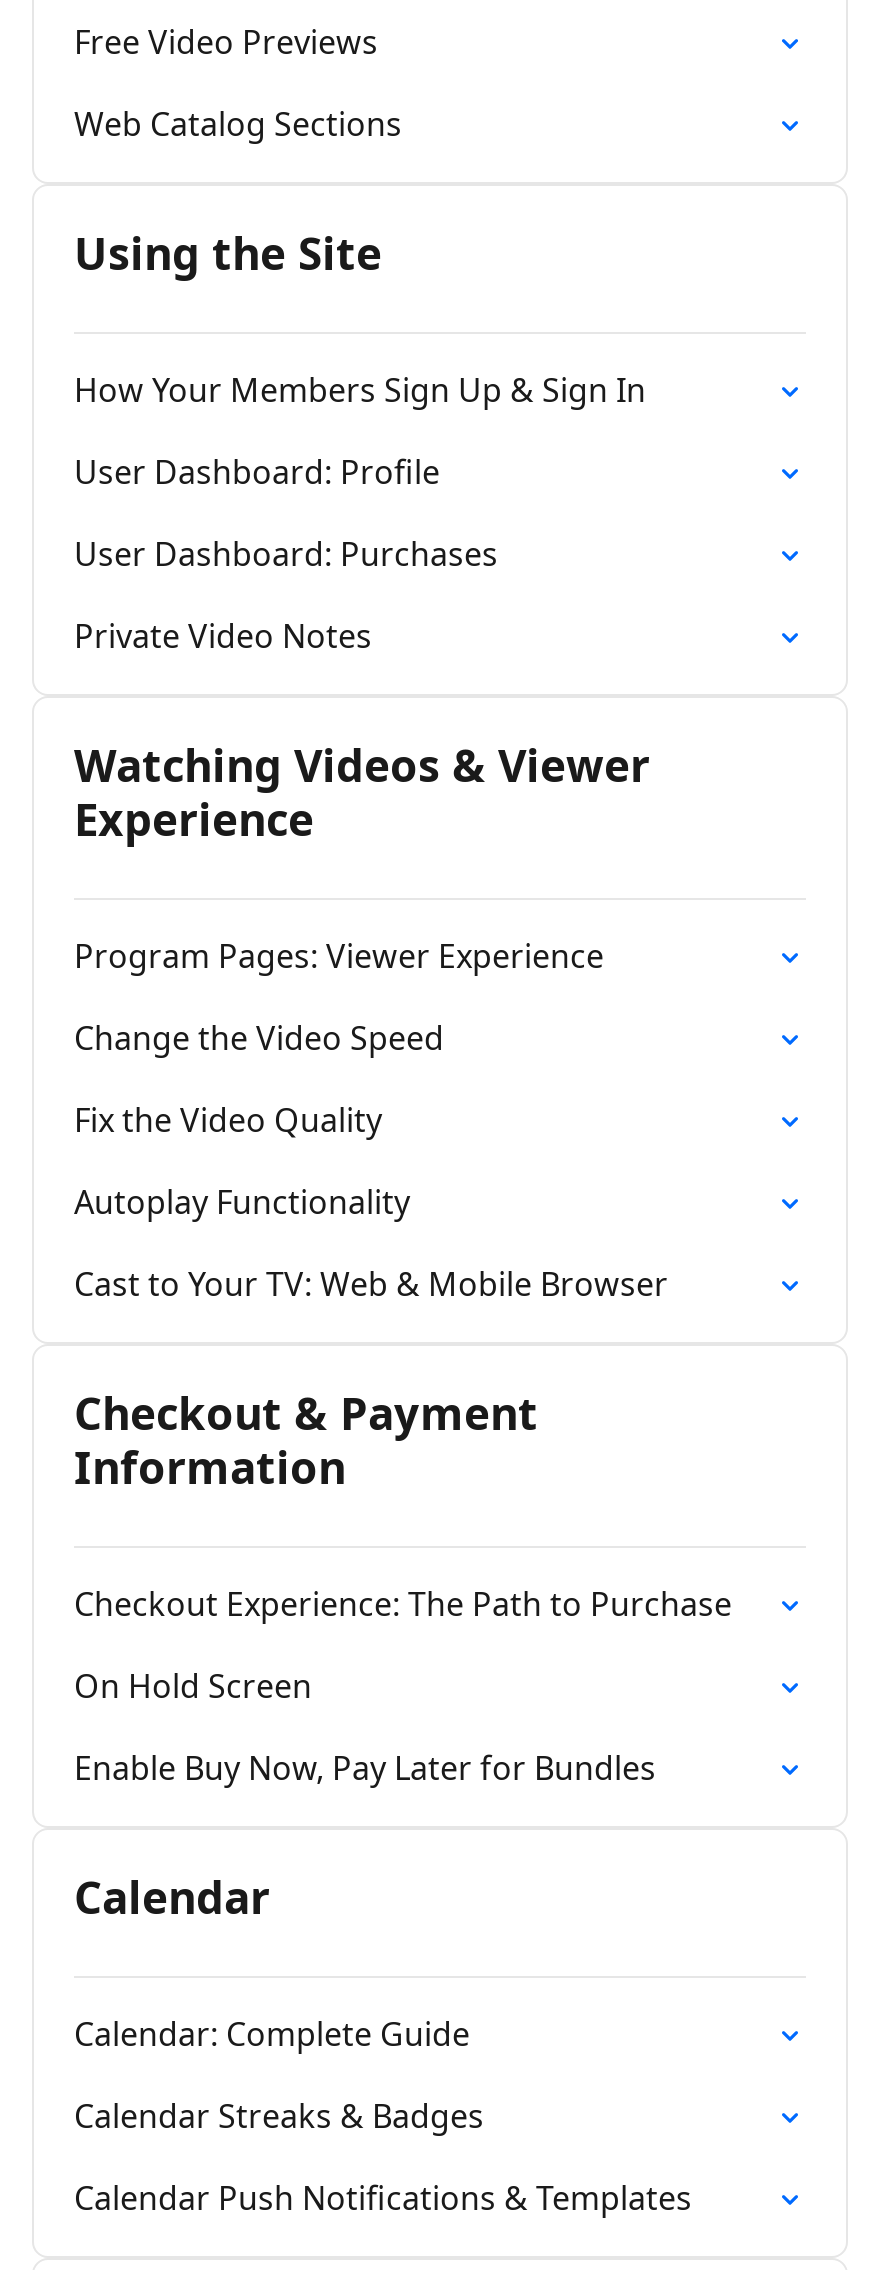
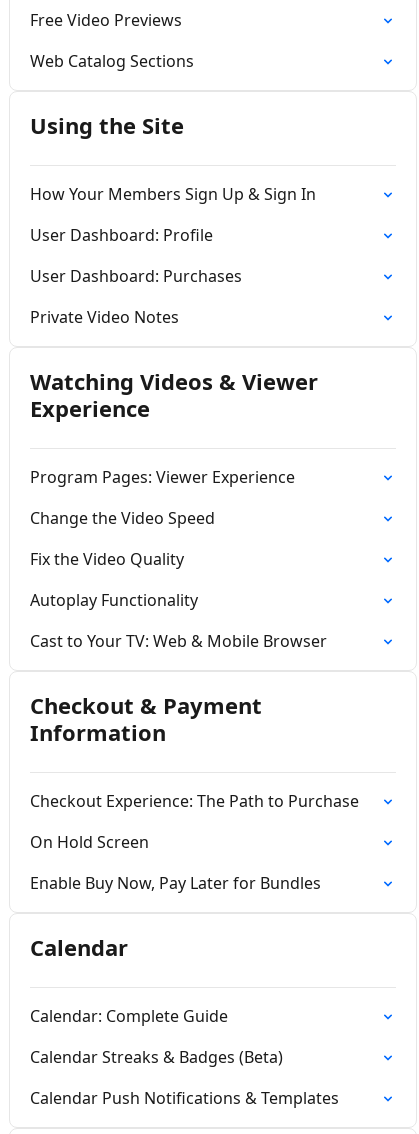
[74,2094,484,2138] Calendar Streaks & Badges -> [30,1046,283,1068] Calendar Streaks & Badges (Beta)

